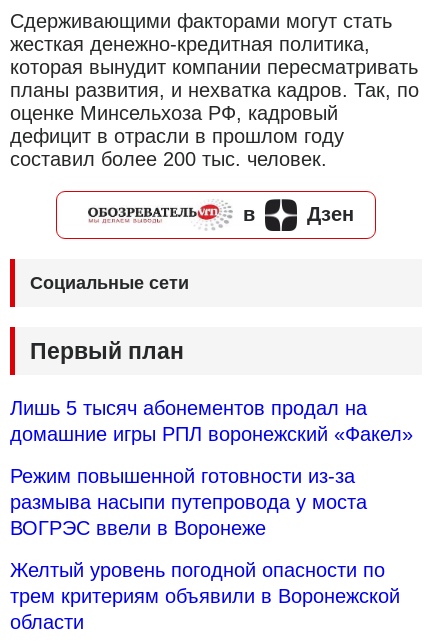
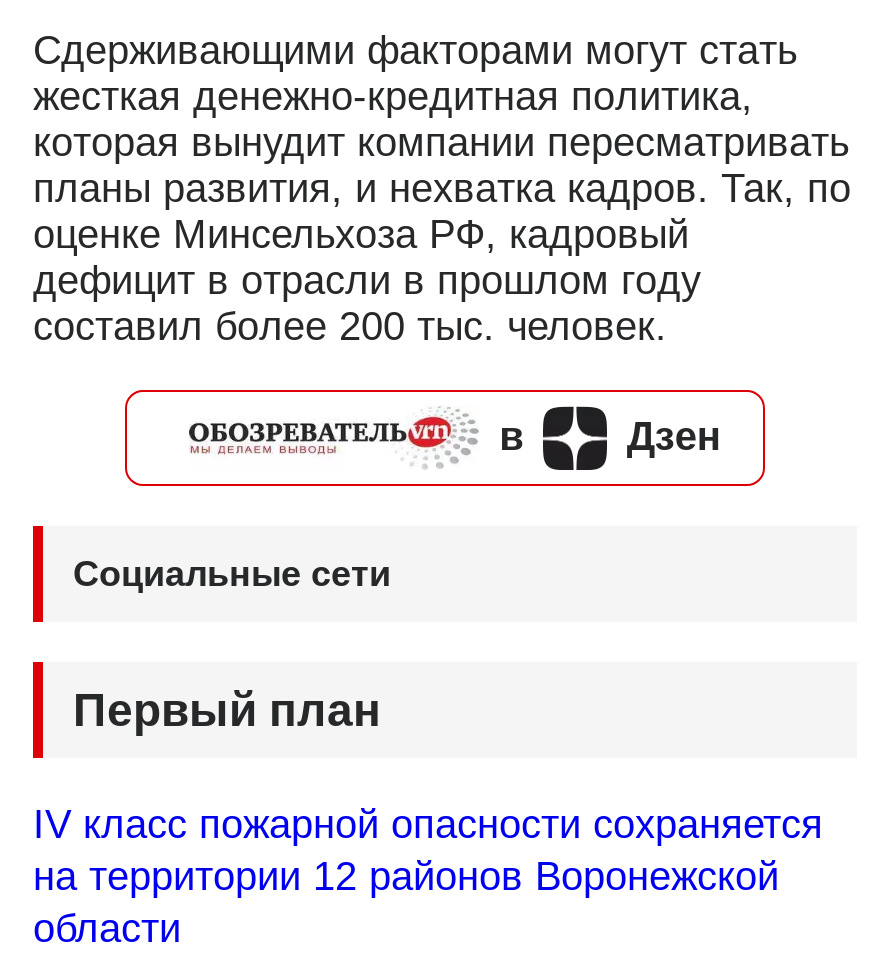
[10,397,413,607] Лишь 5 тысяч абонементов продал на | домашние игры РПЛ воронежский «Факел» | Режим повышенной готовности из-за | размыва насыпи путепровода у моста | ВОГРЭС ввели в Воронеже | Желтый уровень погодной опасности по | трем критериям объявили в Воронежской -> [33,802,823,898] IV класс пожарной опасности сохраняется | на территории 12 районов Воронежской

